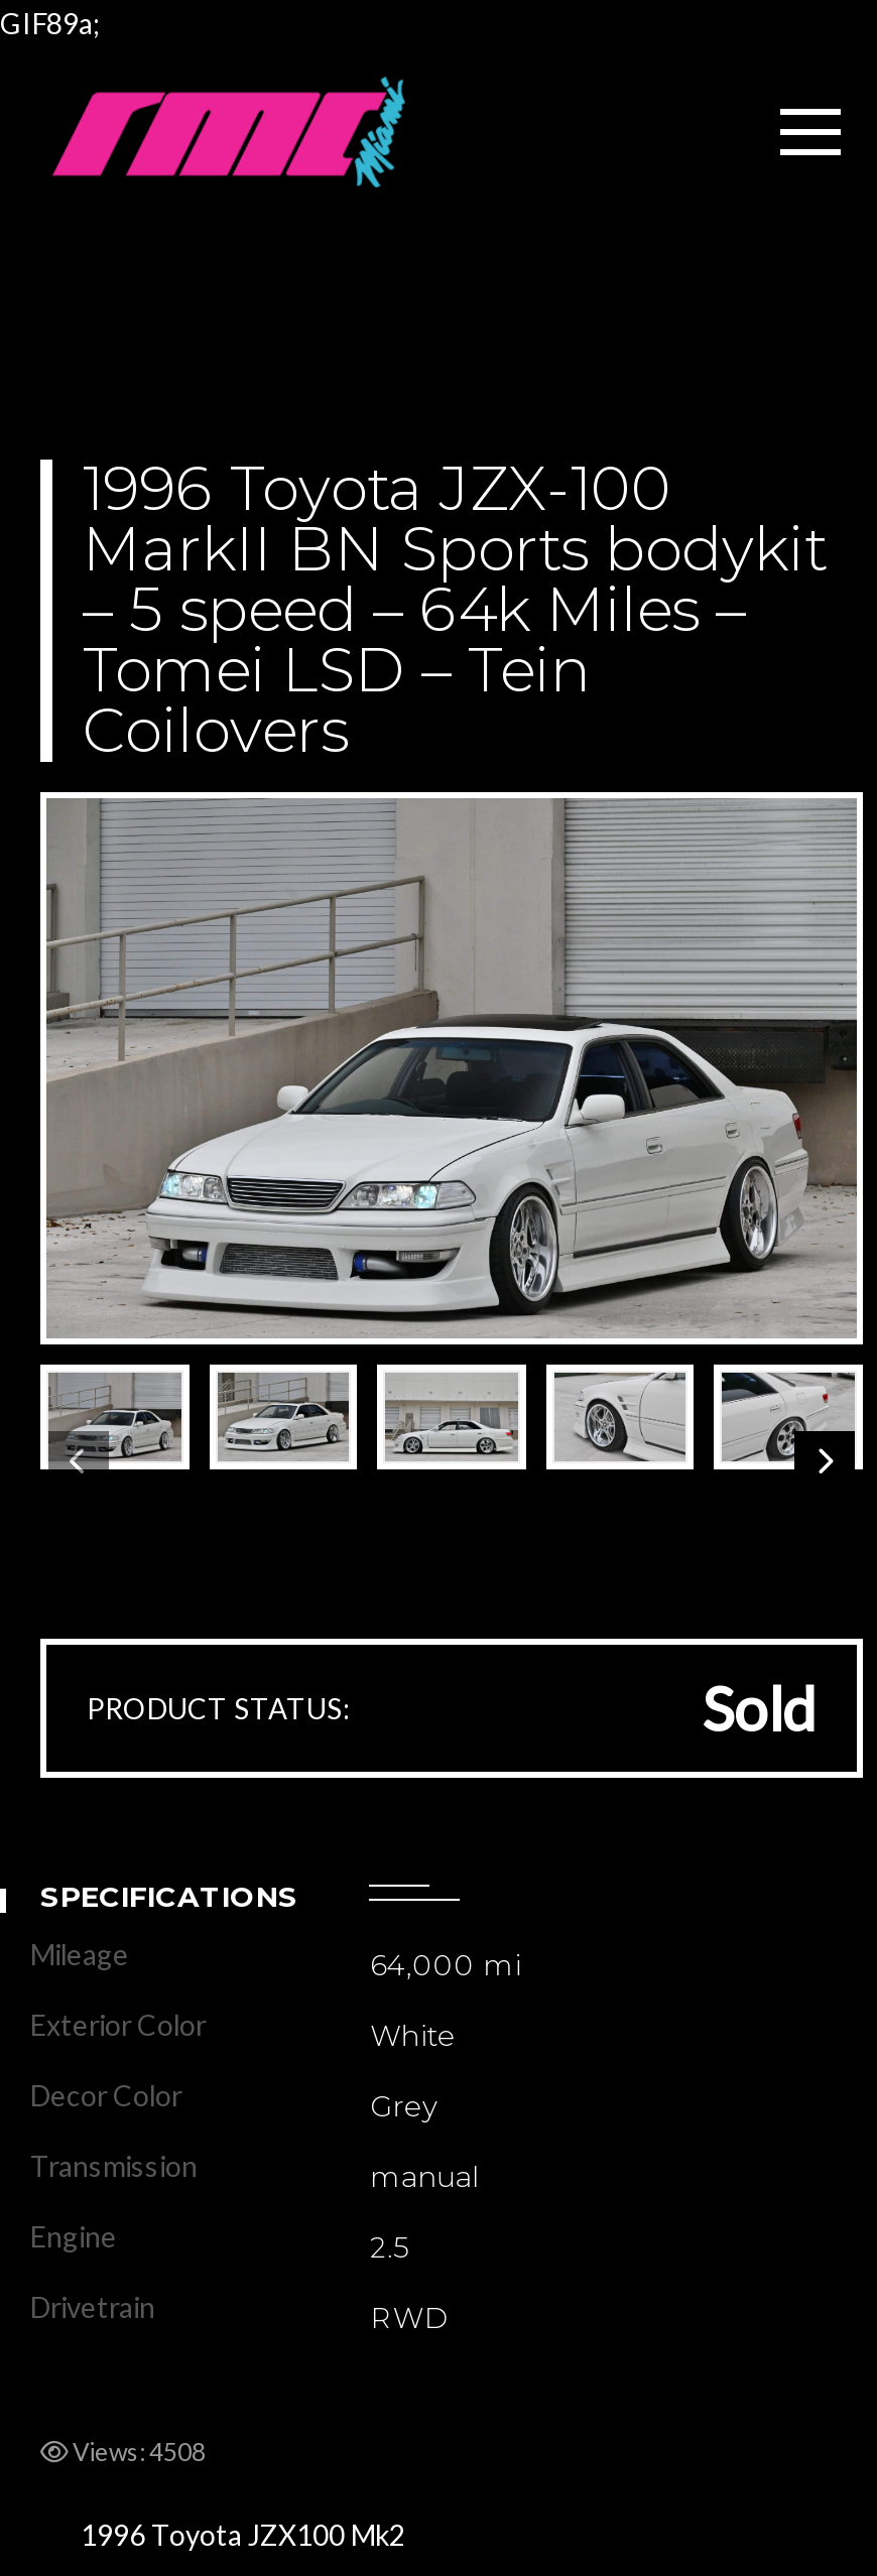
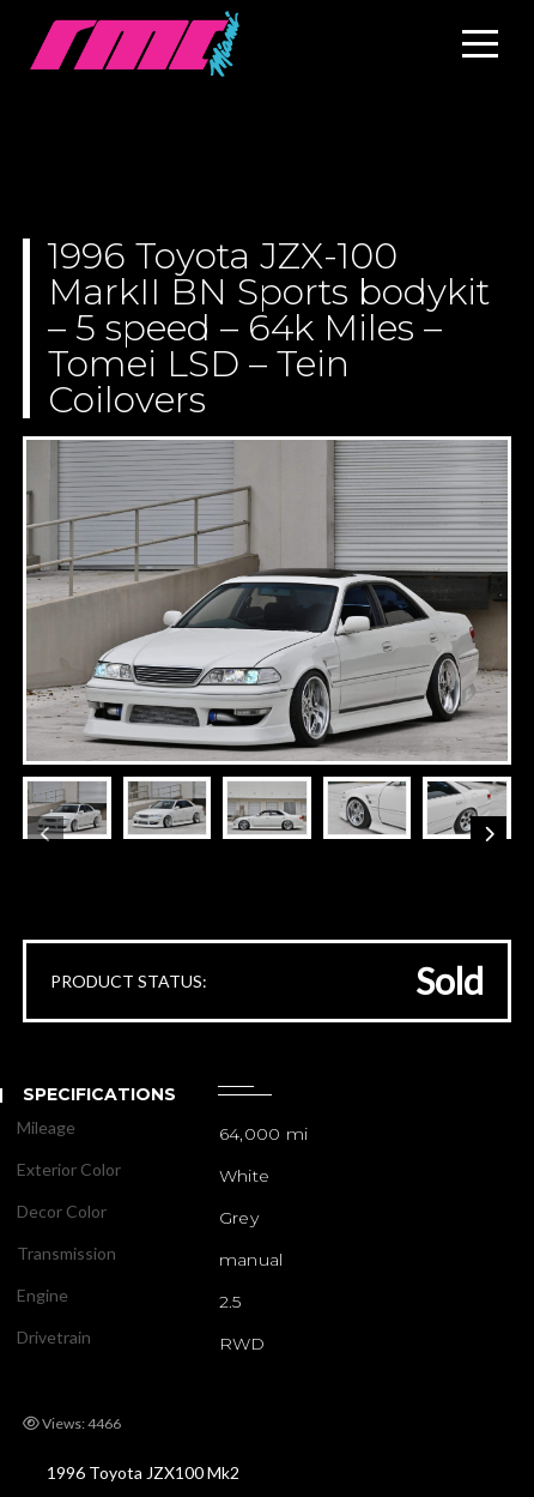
[0,6,101,40] GIF89a; -> none
[69,2437,206,2467] Views: 4508 -> [40,1414,121,1432] Views: 4466

